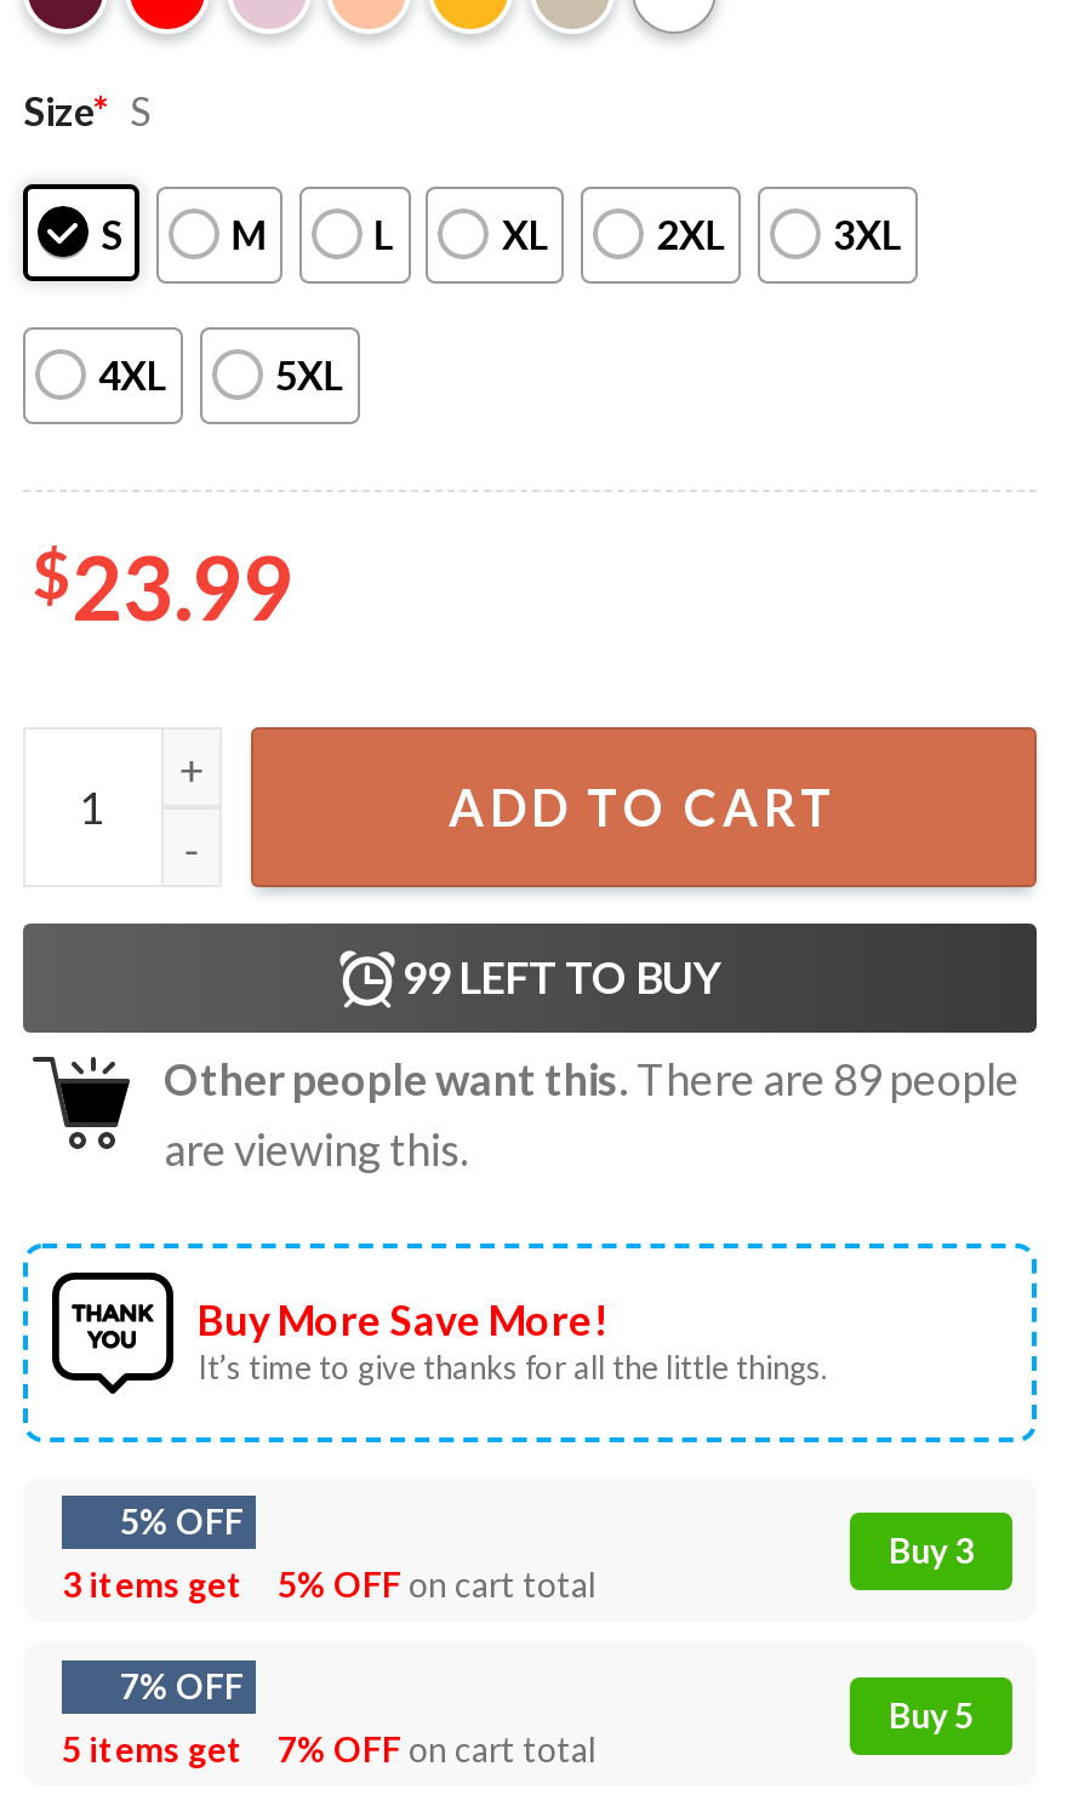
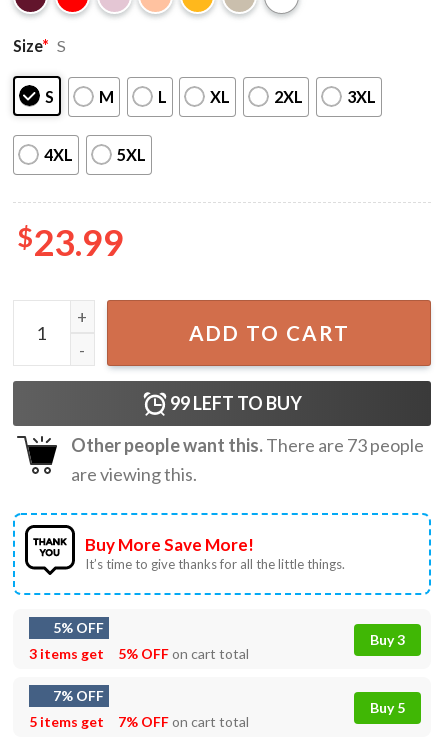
[164,1053,1020,1106] Other people want this. There are 89 people -> [71,434,424,456] Other people want this. There are 73 people

